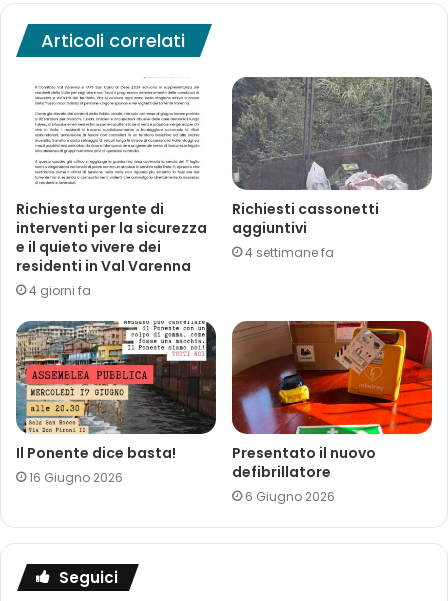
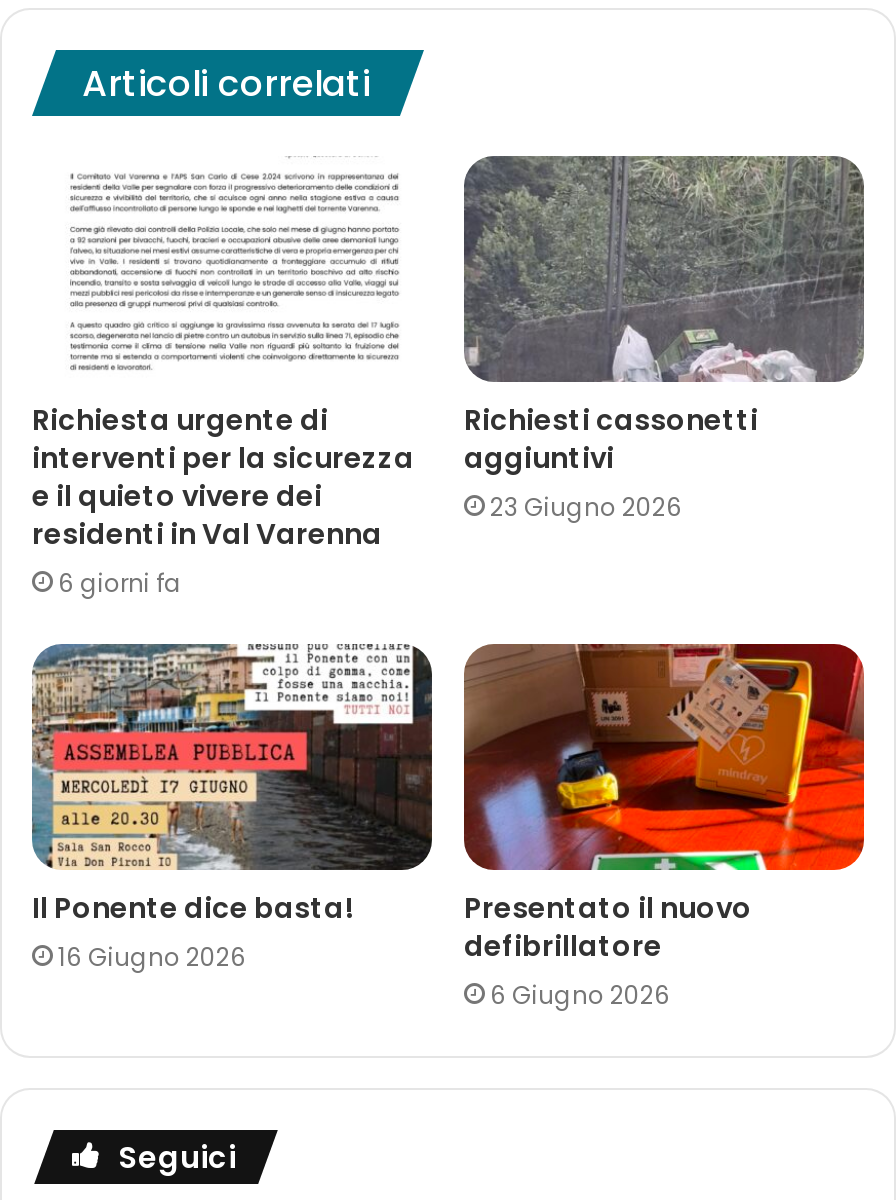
[245,244,334,261] 4 settimane fa -> [490,490,682,524] 23 Giugno 2026
[29,282,91,299] 4 giorni fa -> [58,566,182,600] 6 giorni fa

